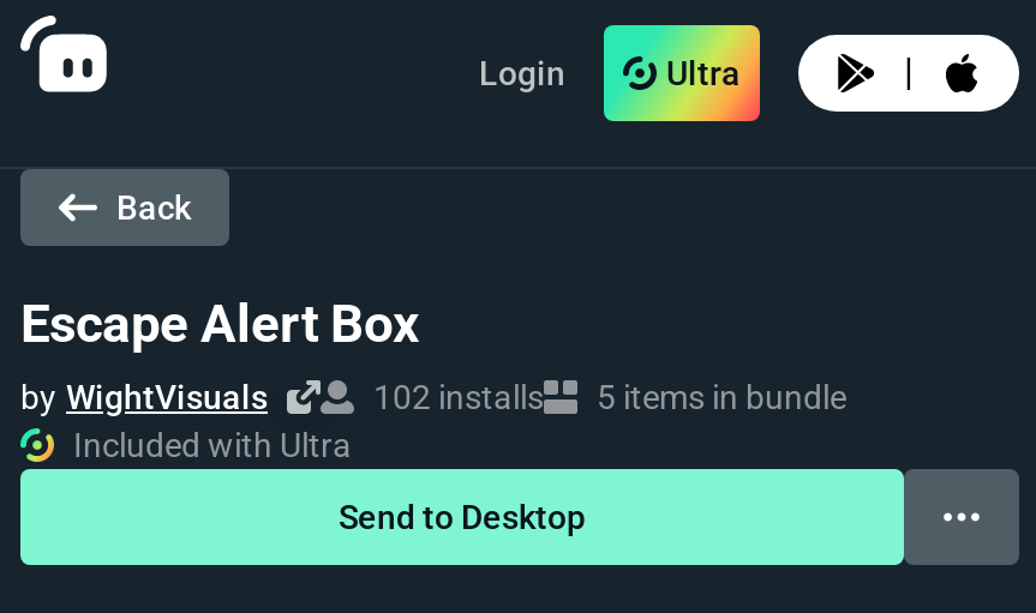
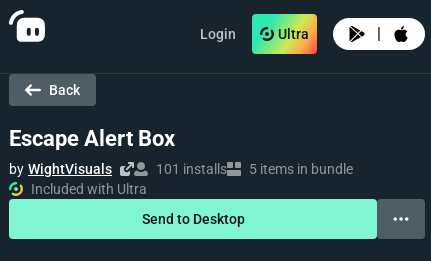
[373,378,846,416] 102 installs 5 items in bundle -> [156,161,353,177] 101 installs 5 items in bundle

